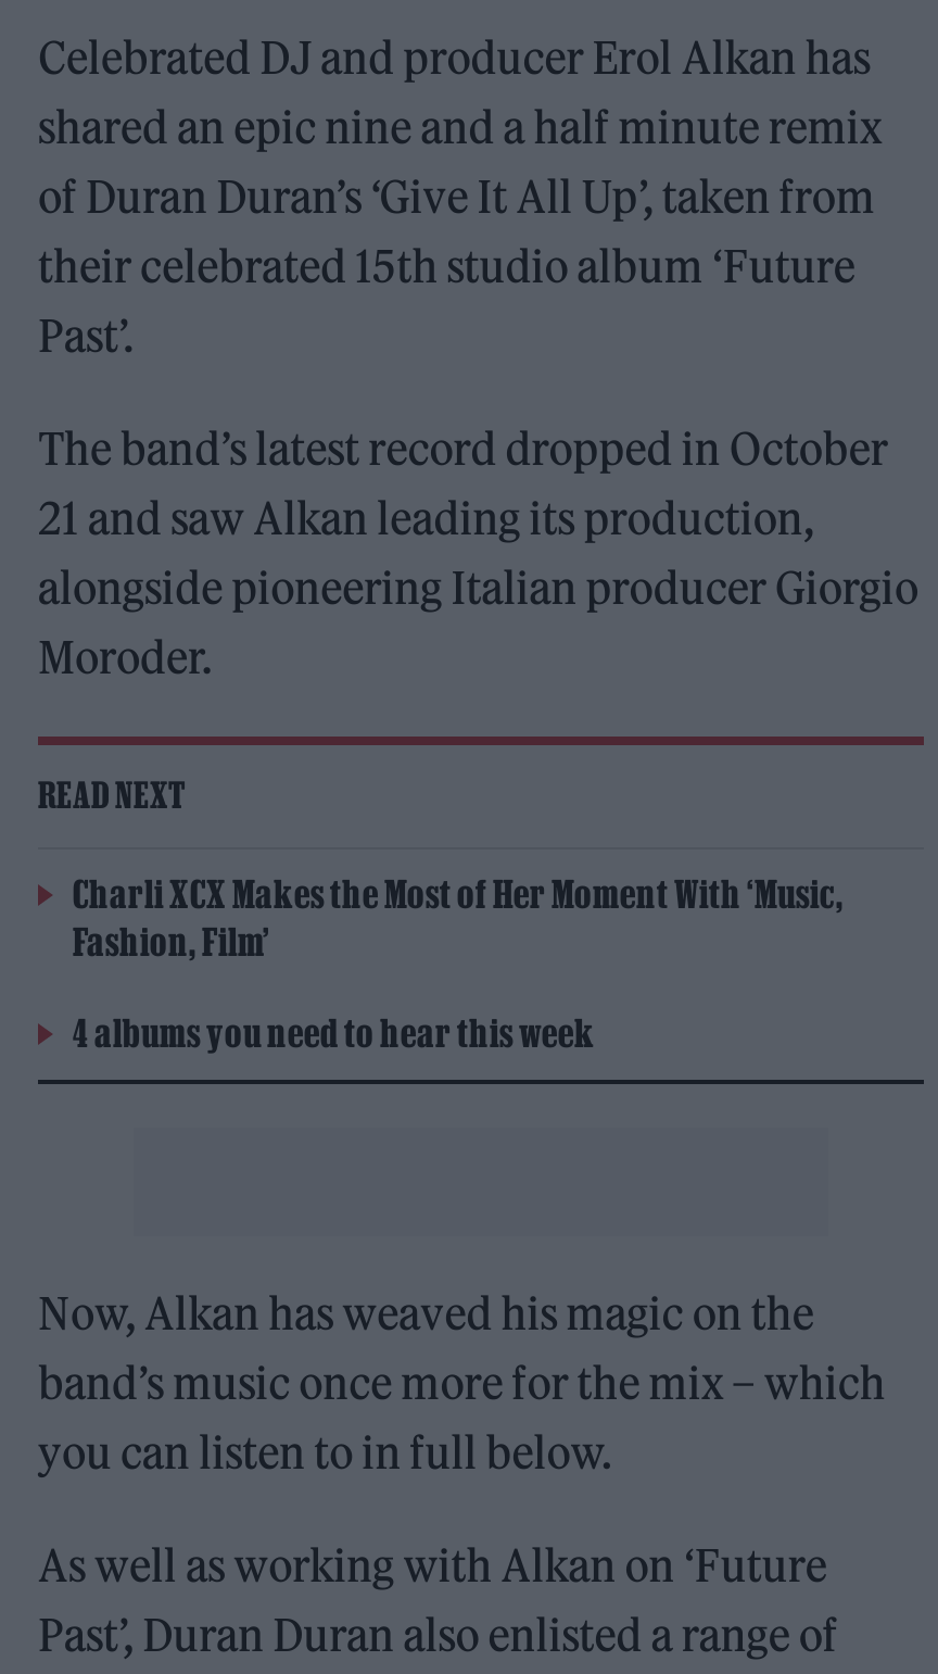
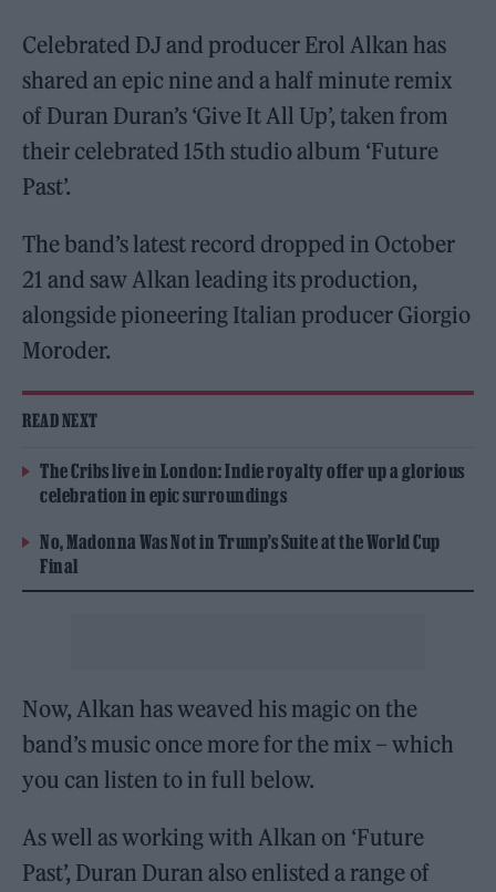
[73,874,844,963] Charli XCX Makes the Most of Her Moment With ‘Music, | Fashion, Film’ -> [40,460,464,506] The Cribs live in London: Indie royalty offer up a glorious | celebration in epic surroundings
[73,1013,595,1054] 4 albums you need to hear this week -> [40,531,440,576] No, Madonna Was Not in Trump’s Suite at the World Cup | Final

